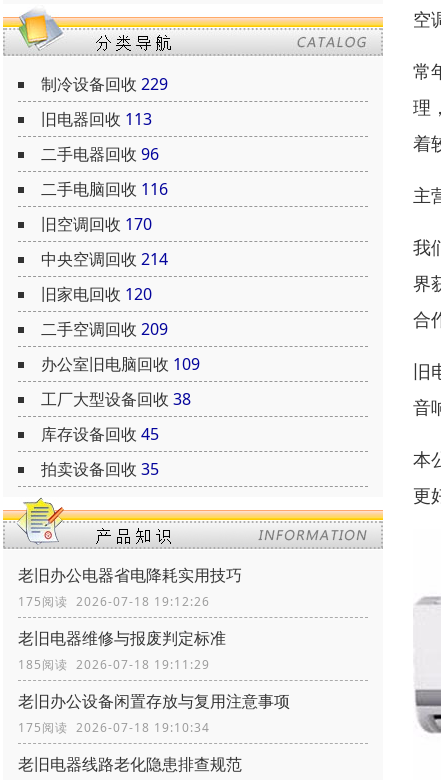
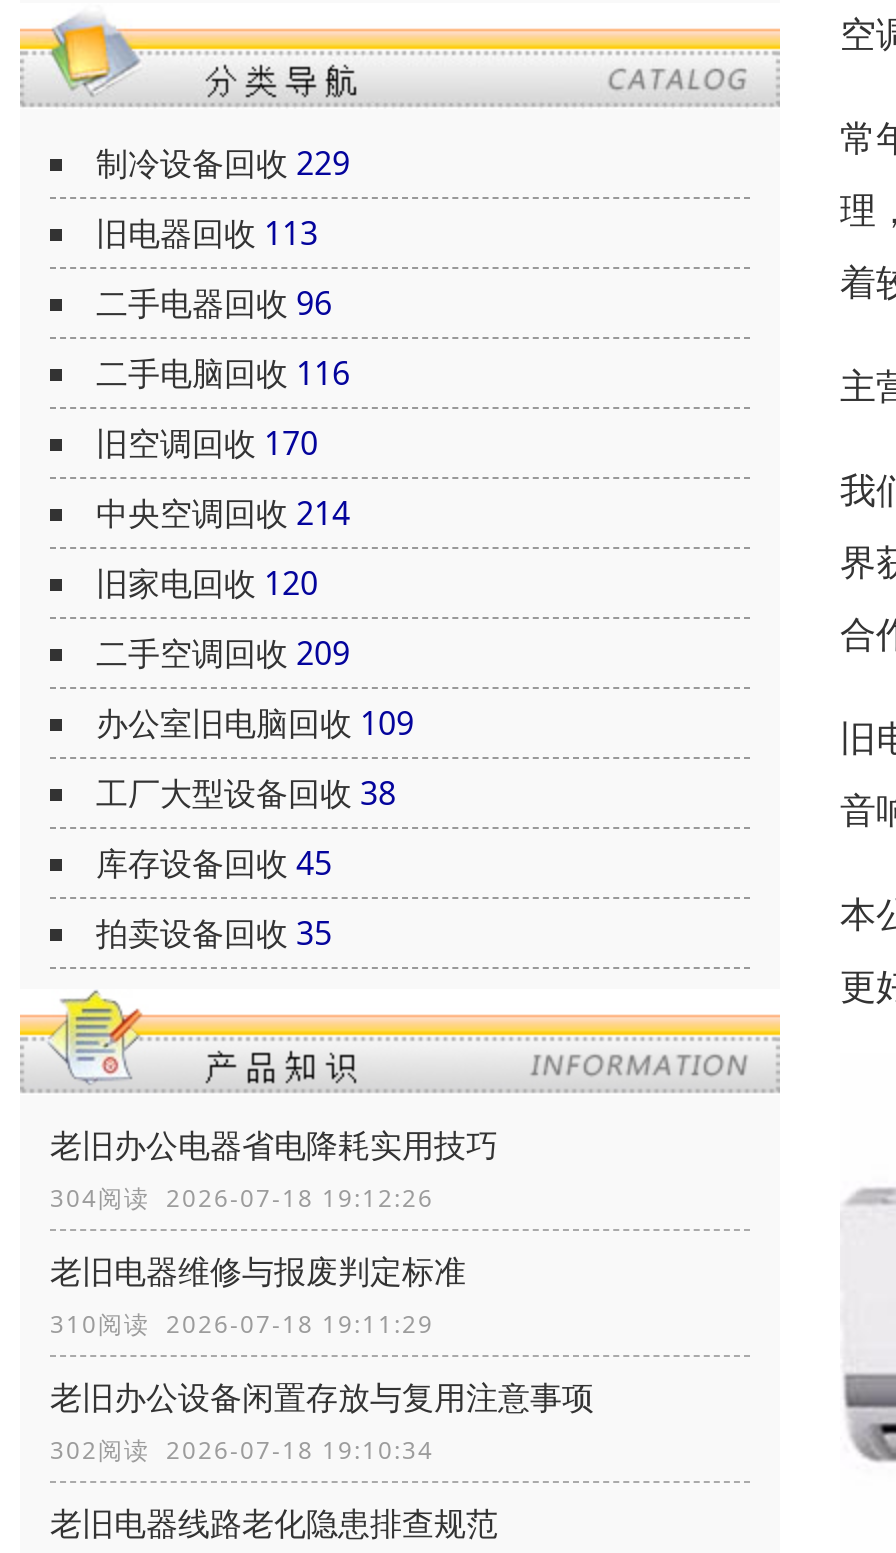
[18,593,210,610] 175阅读 2026-07-18 19:12:26 -> [50,1180,434,1214] 304阅读 2026-07-18 19:12:26
[18,656,210,673] 185阅读 2026-07-18 19:11:29 -> [50,1306,434,1340] 310阅读 2026-07-18 19:11:29
[18,719,210,736] 175阅读 2026-07-18 19:10:34 -> [50,1432,434,1466] 302阅读 2026-07-18 19:10:34

